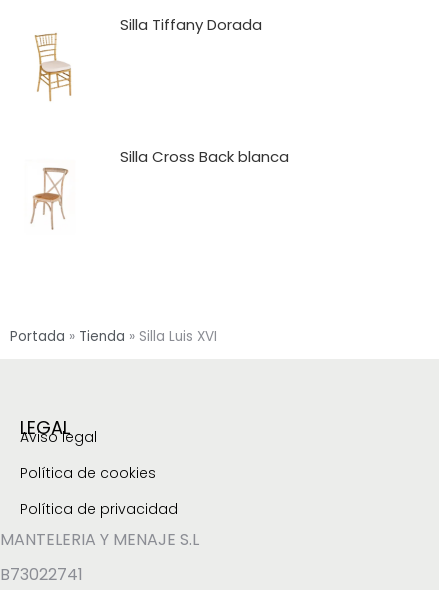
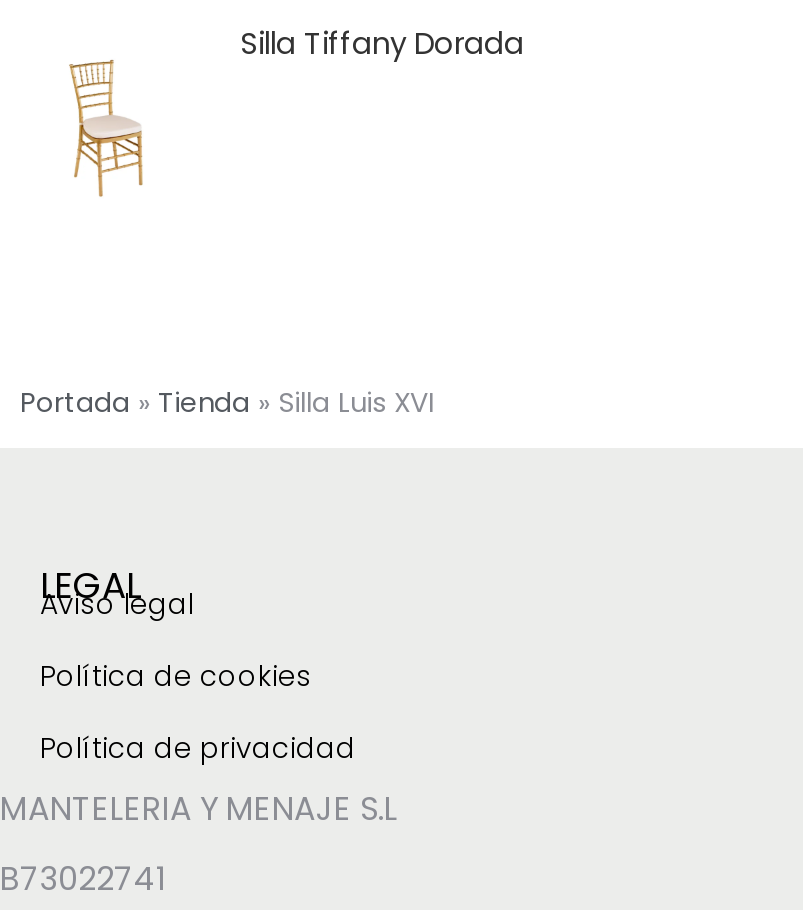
[120,146,289,167] Silla Cross Back blanca -> none
[29,166,70,233] [image] -> none

